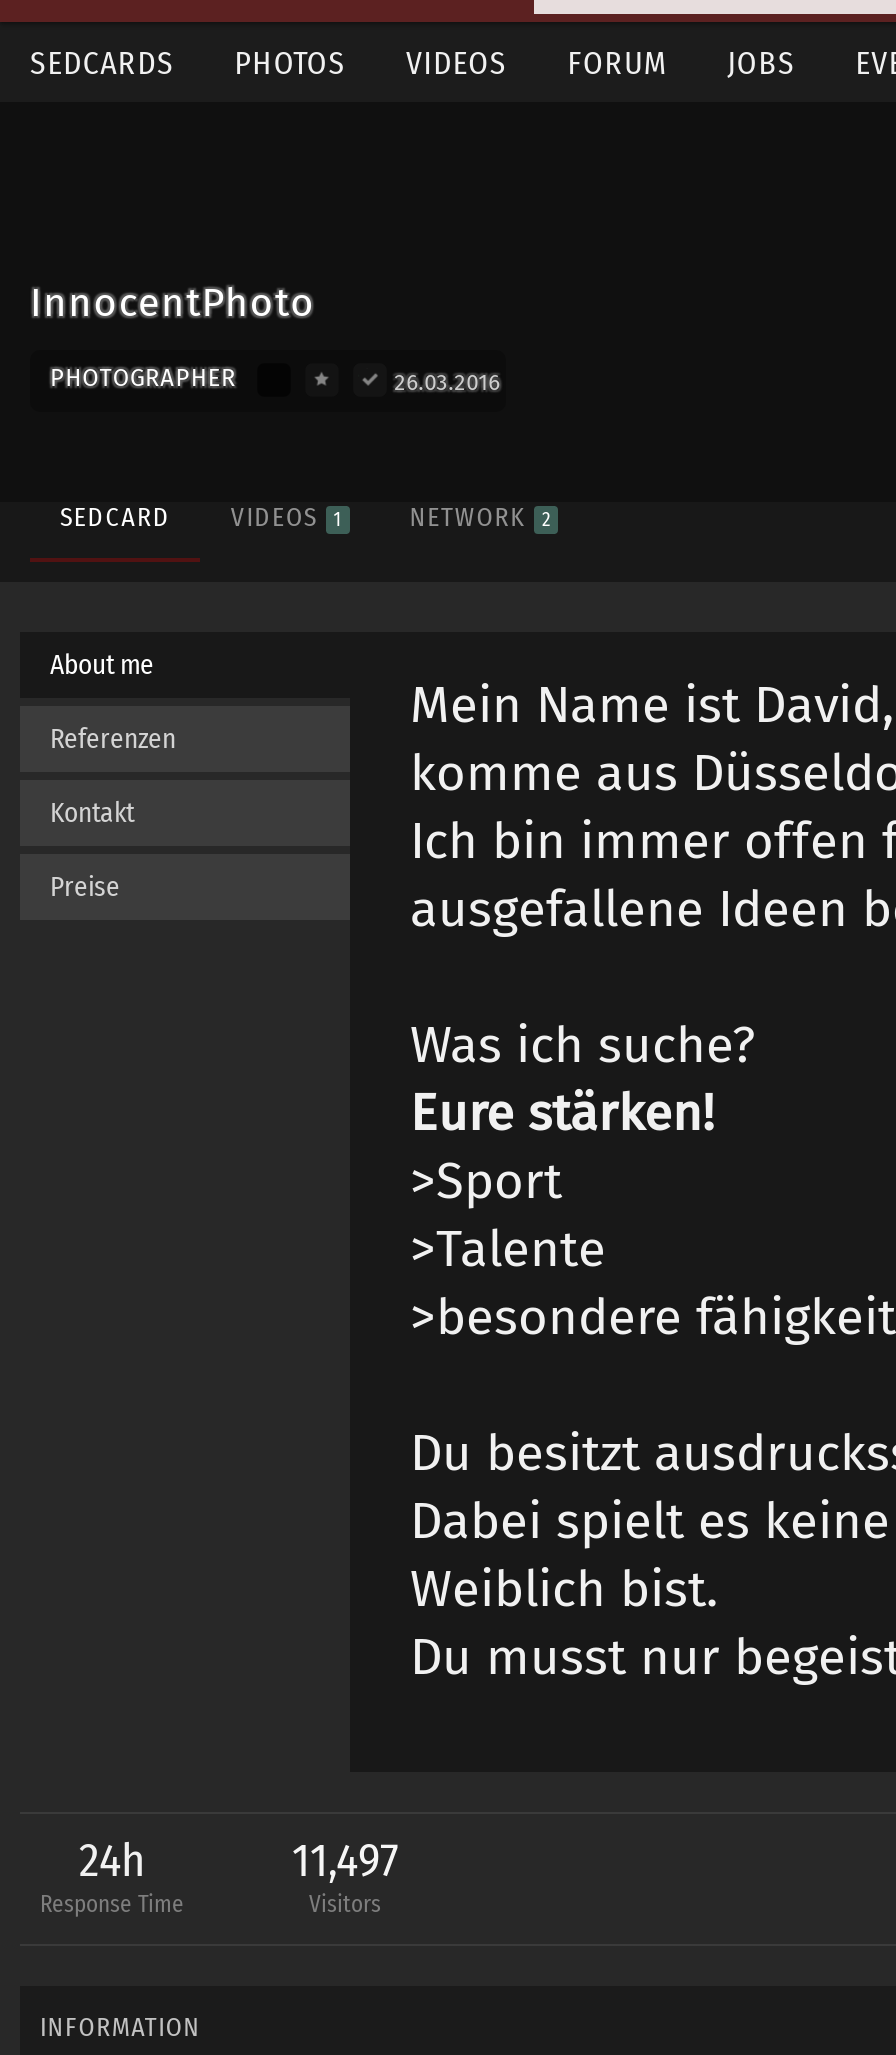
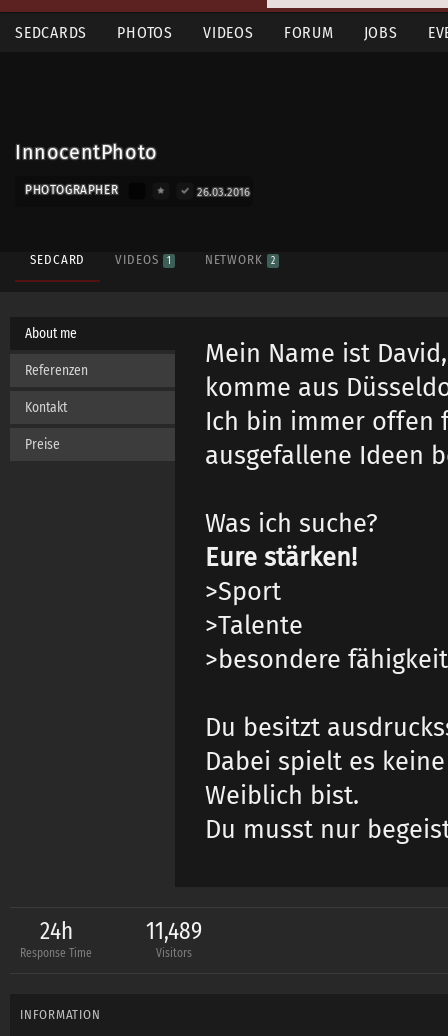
[292,1832,398,1888] 11,497 -> [146,917,202,945] 11,489

